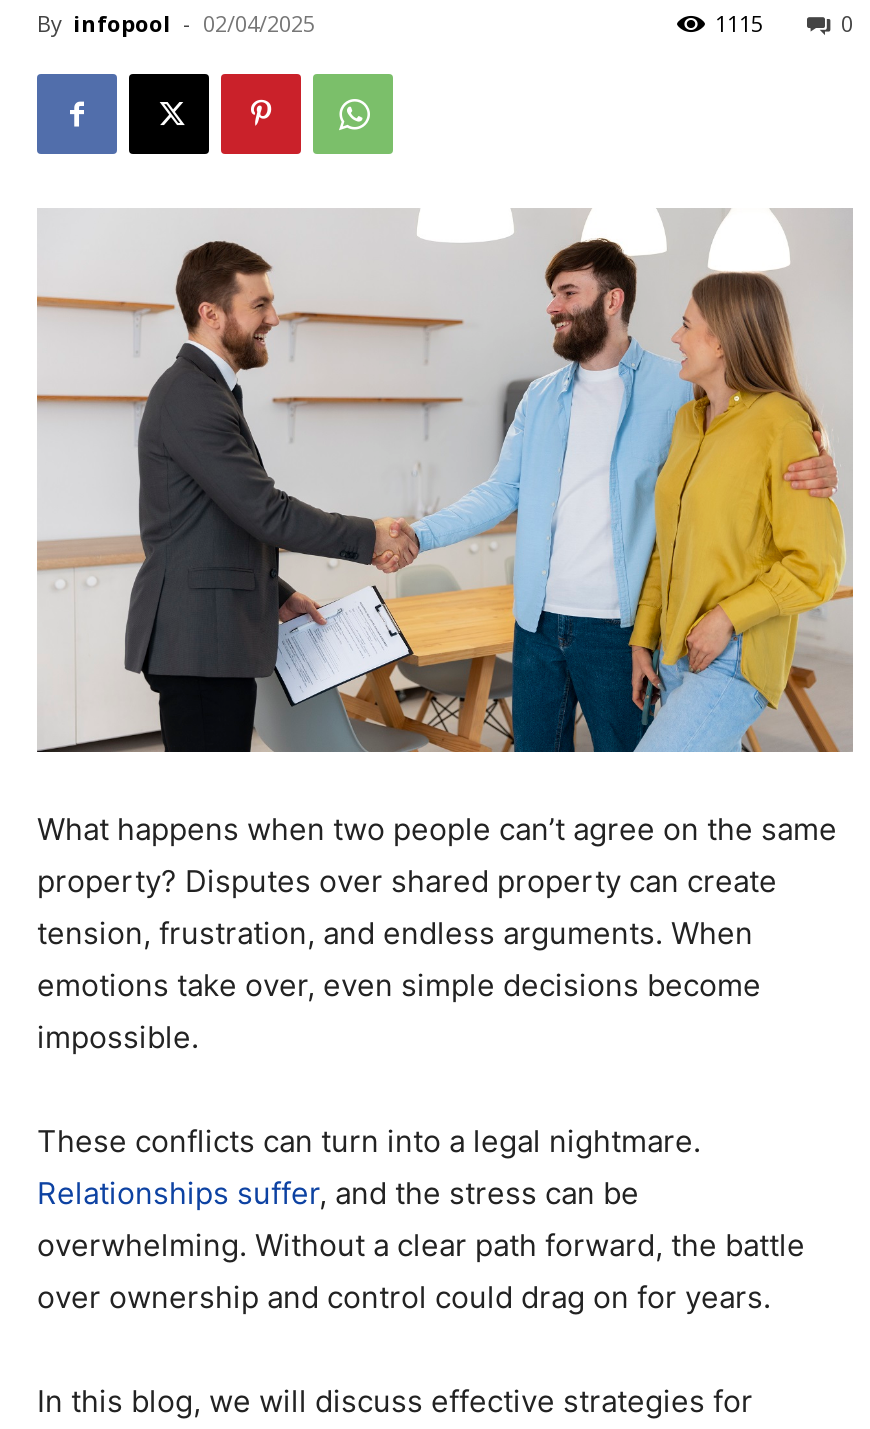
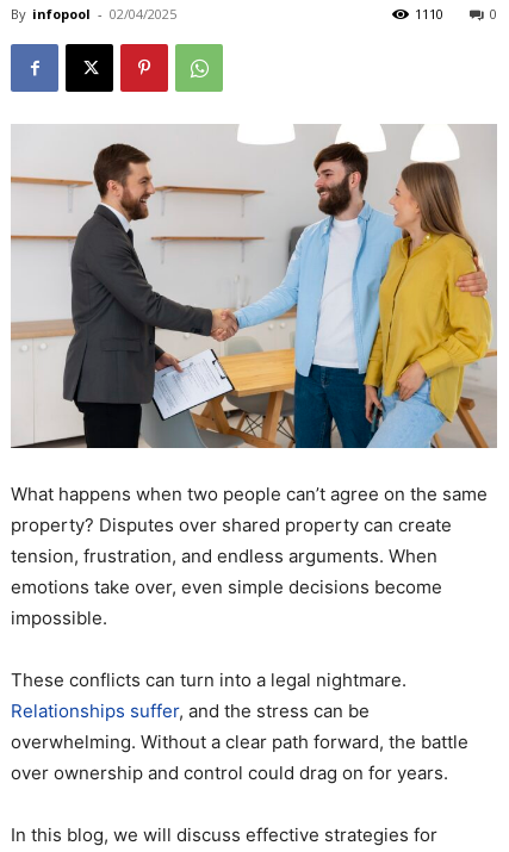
[715,8,763,38] 1115 -> [415,5,443,23] 1110

